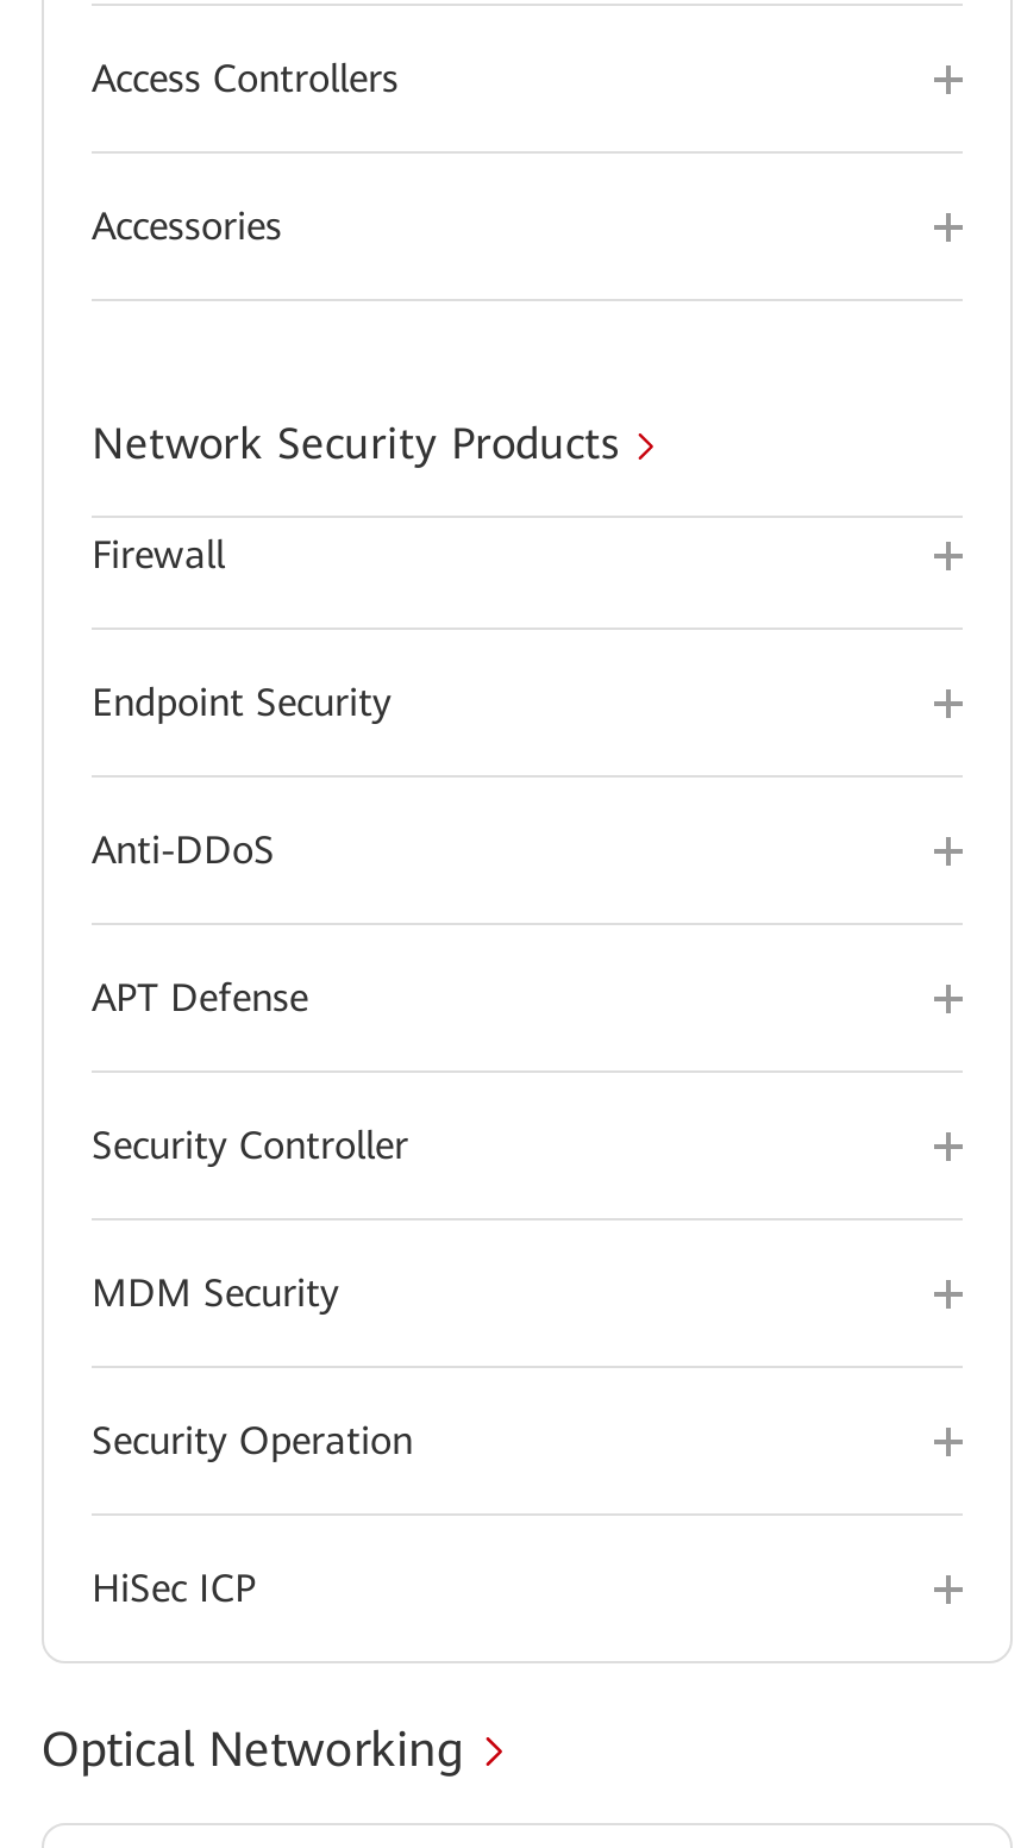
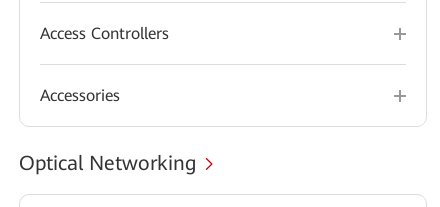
[92,418,620,1611] Network Security Products | Firewall | Endpoint Security | Anti-DDoS | APT Defense | Security Controller | MDM Security | Security Operation | HiSec ICP -> none

